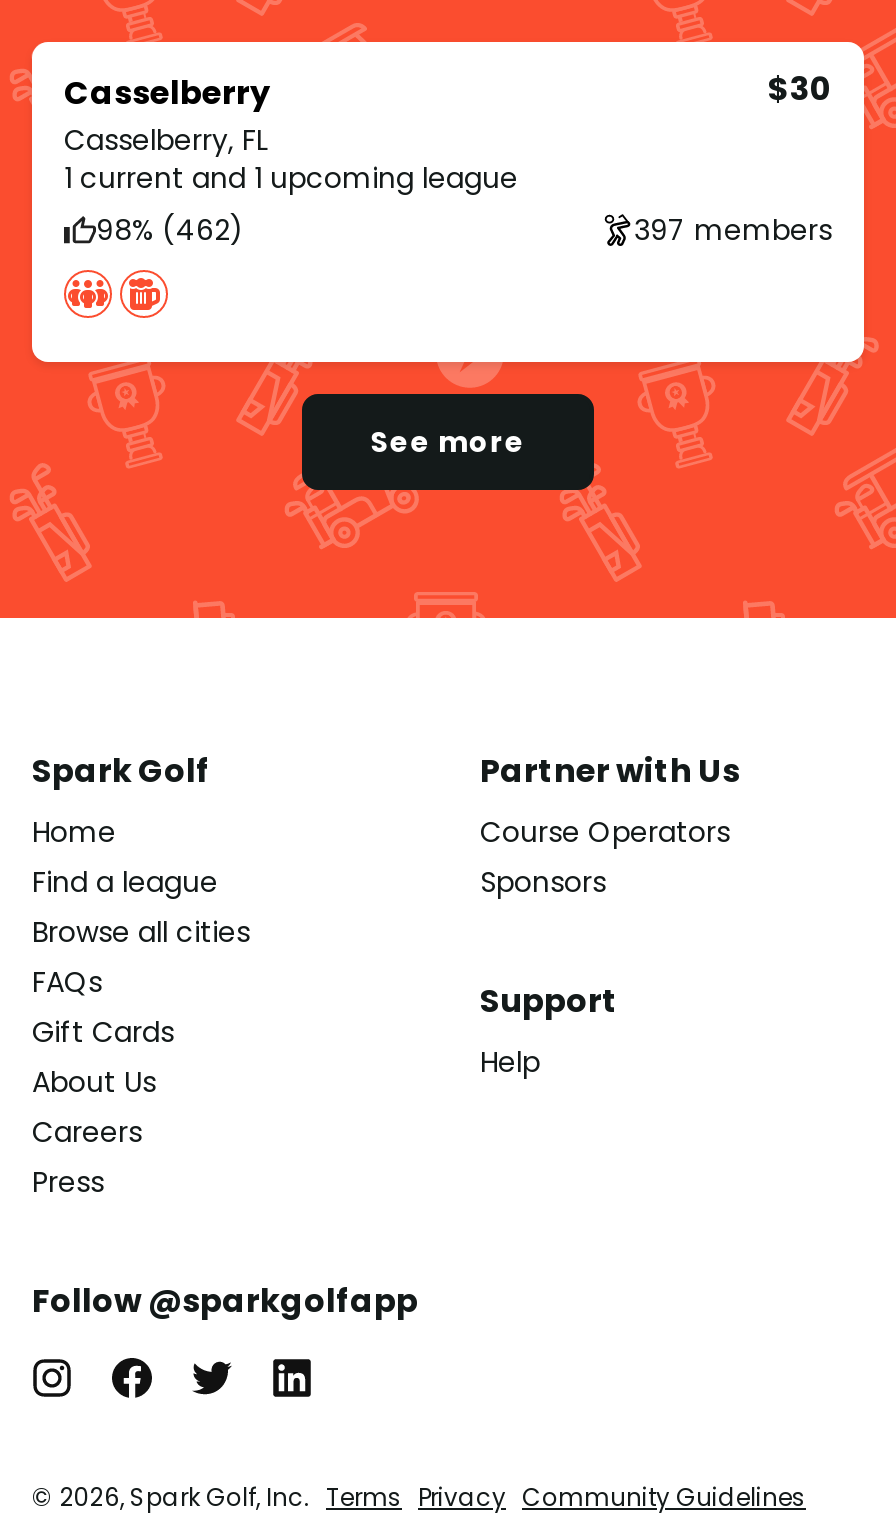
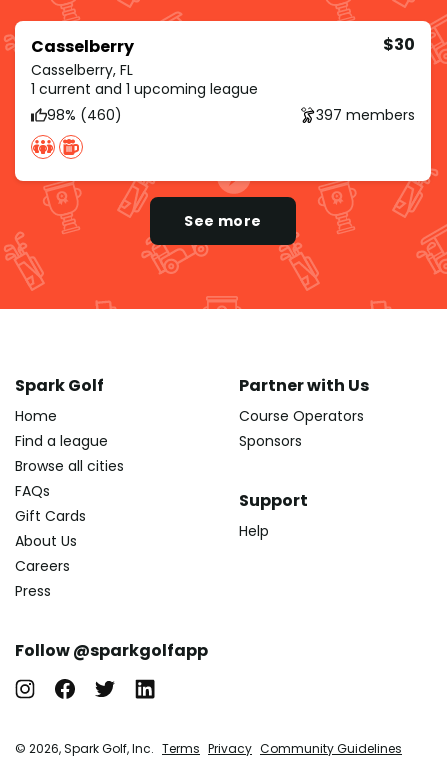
[96,209,244,249] 98% (462) -> [47,105,122,125] 98% (460)

